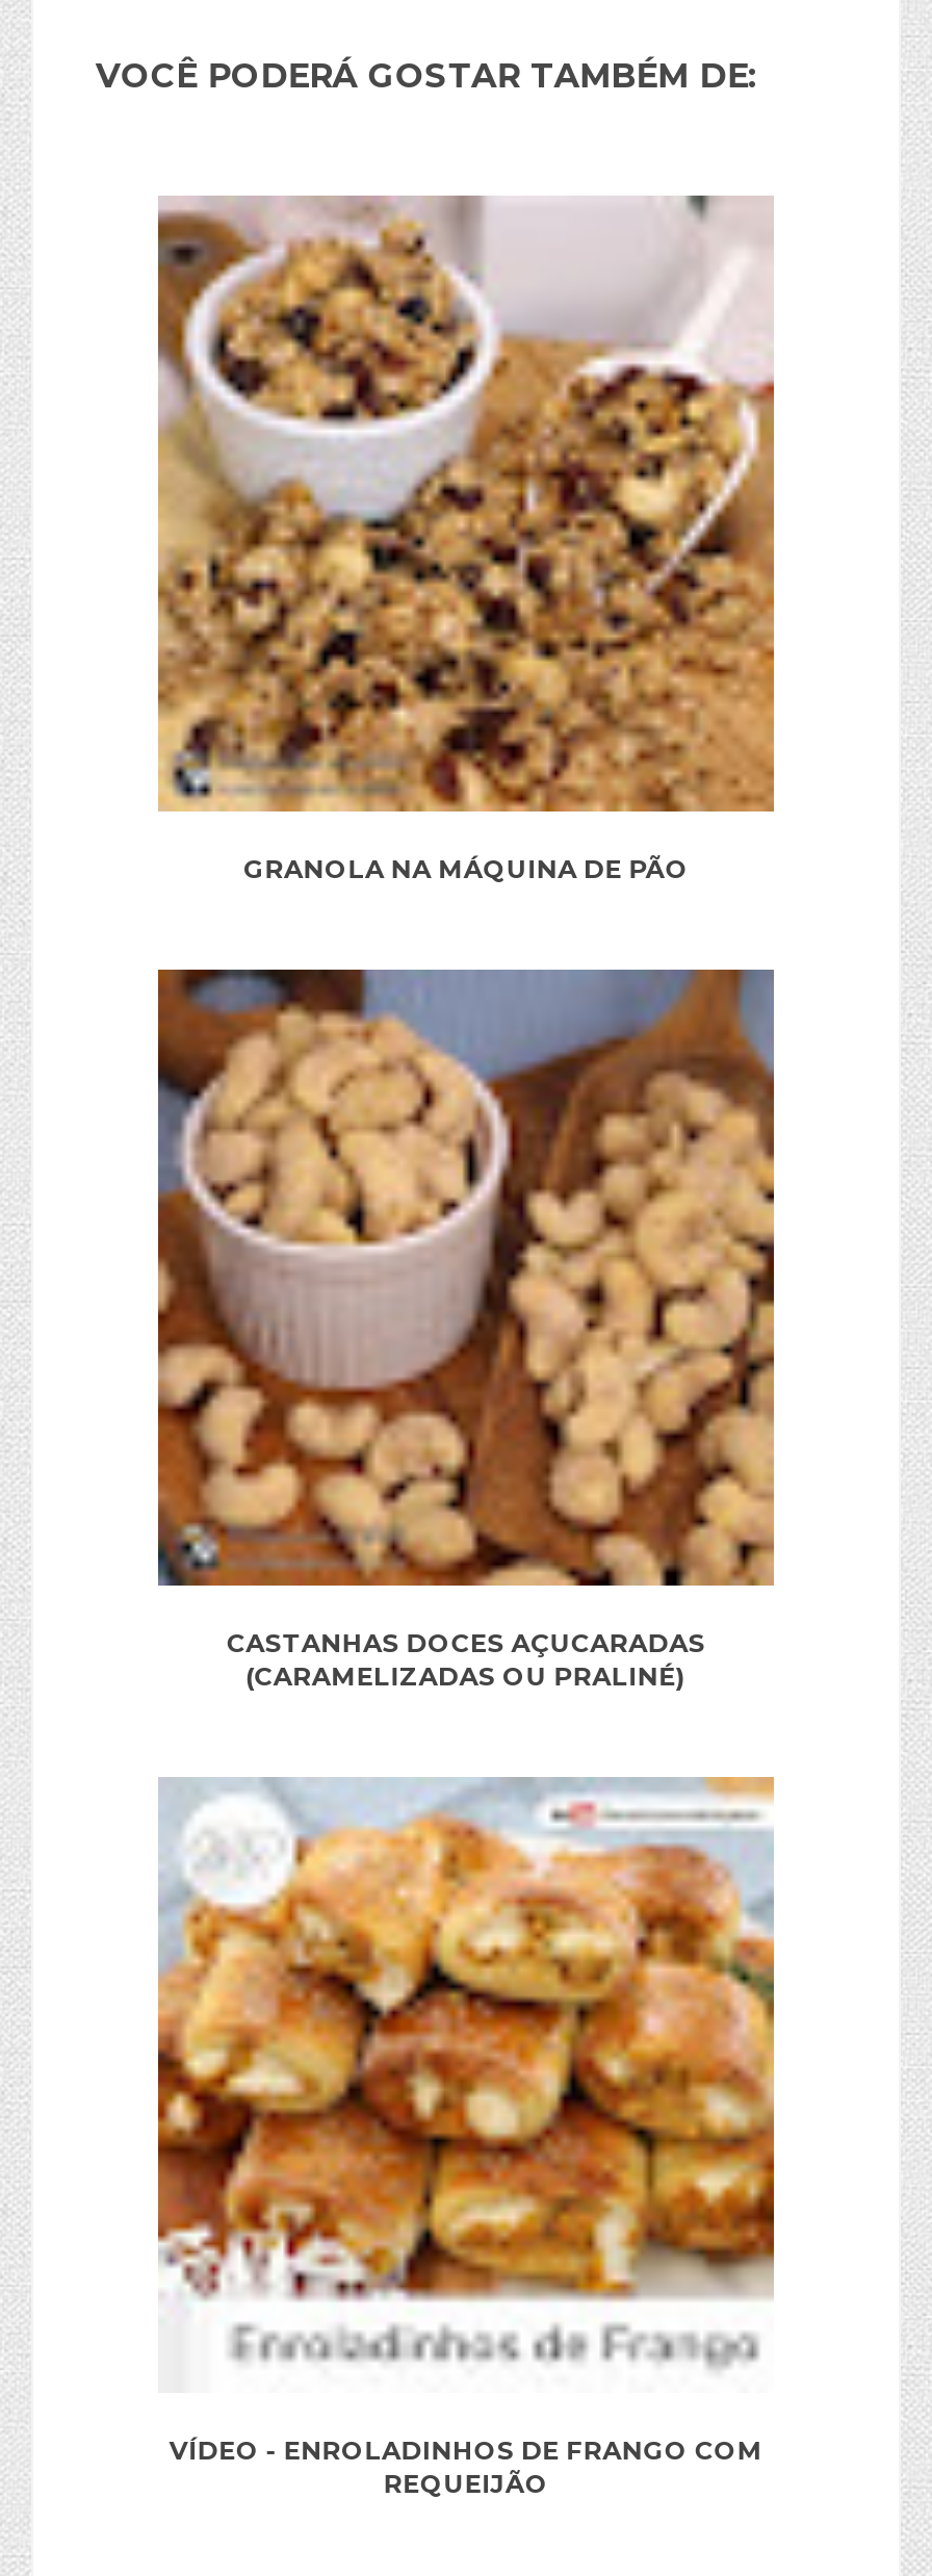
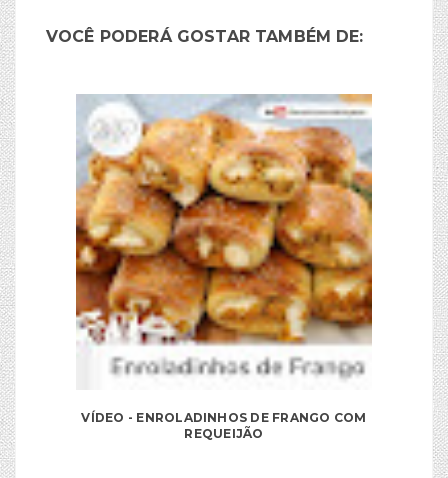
[156,196,776,885] [image] | GRANOLA NA MÁQUINA DE PÃO -> none
[156,968,776,1692] [image] | CASTANHAS DOCES AÇUCARADAS | (CARAMELIZADAS OU PRALINÉ) -> none

